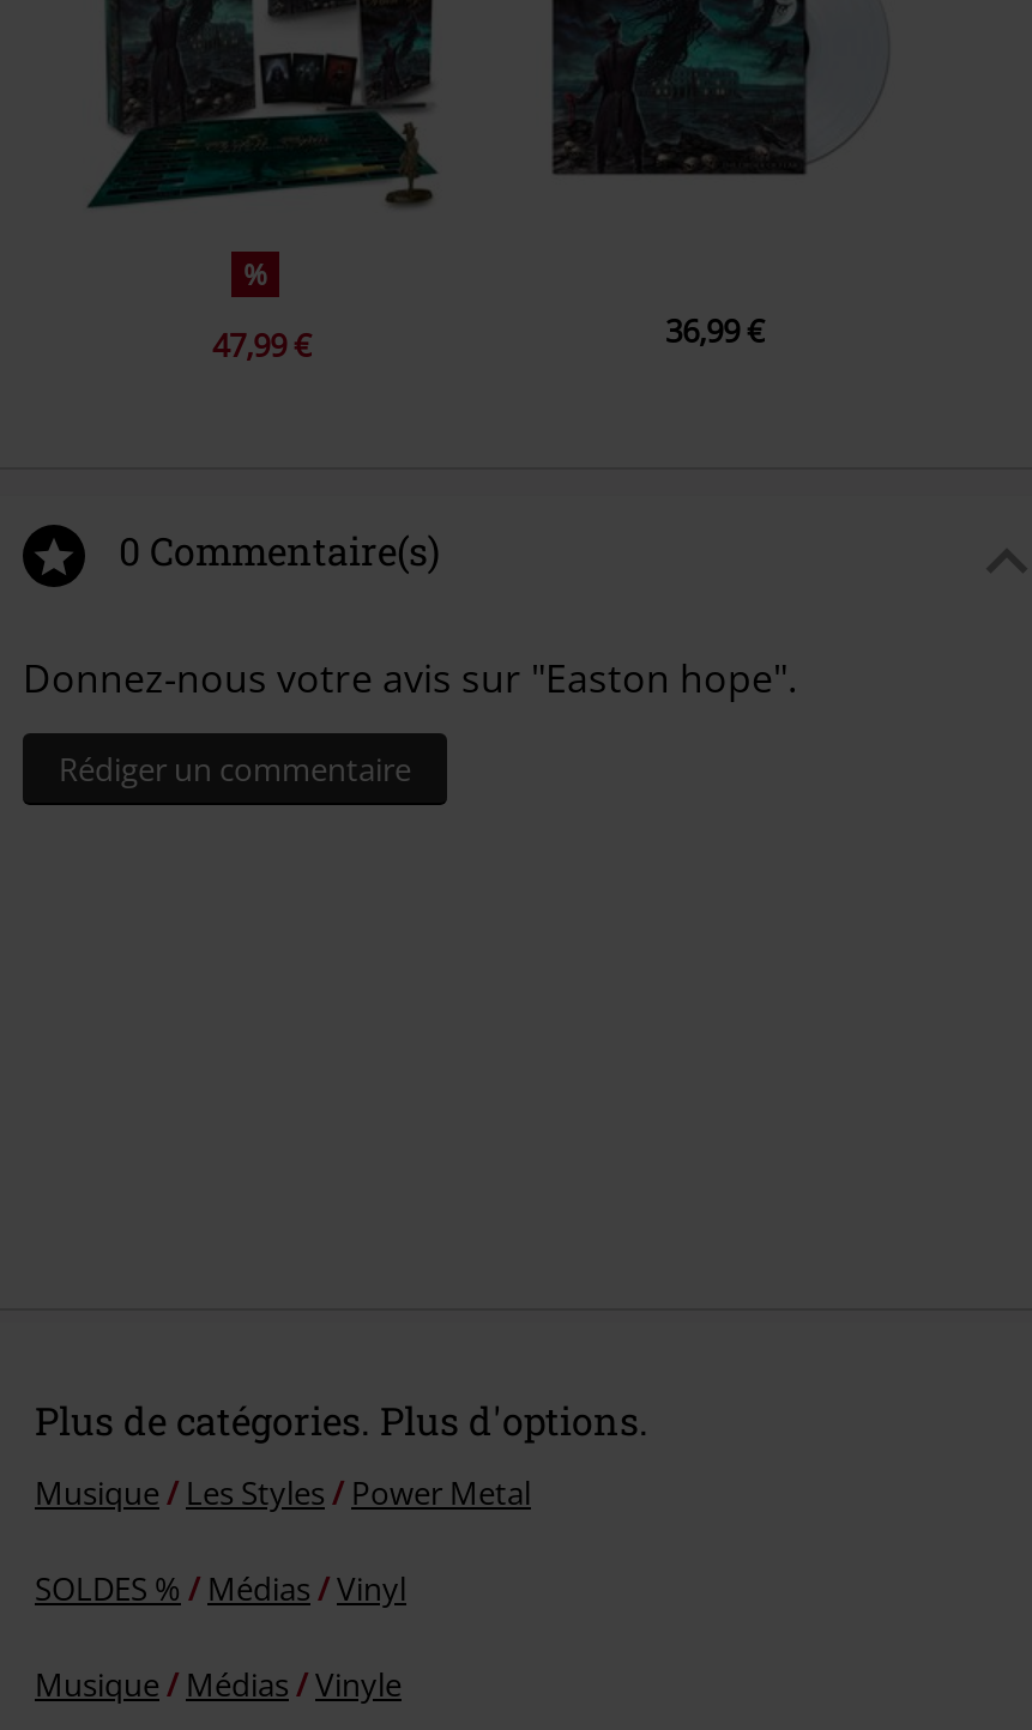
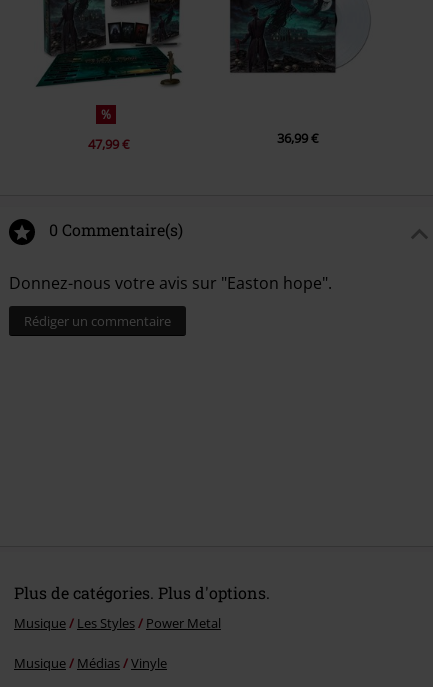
[35,1568,406,1611] SOLDES % | Médias | Vinyl -> none

